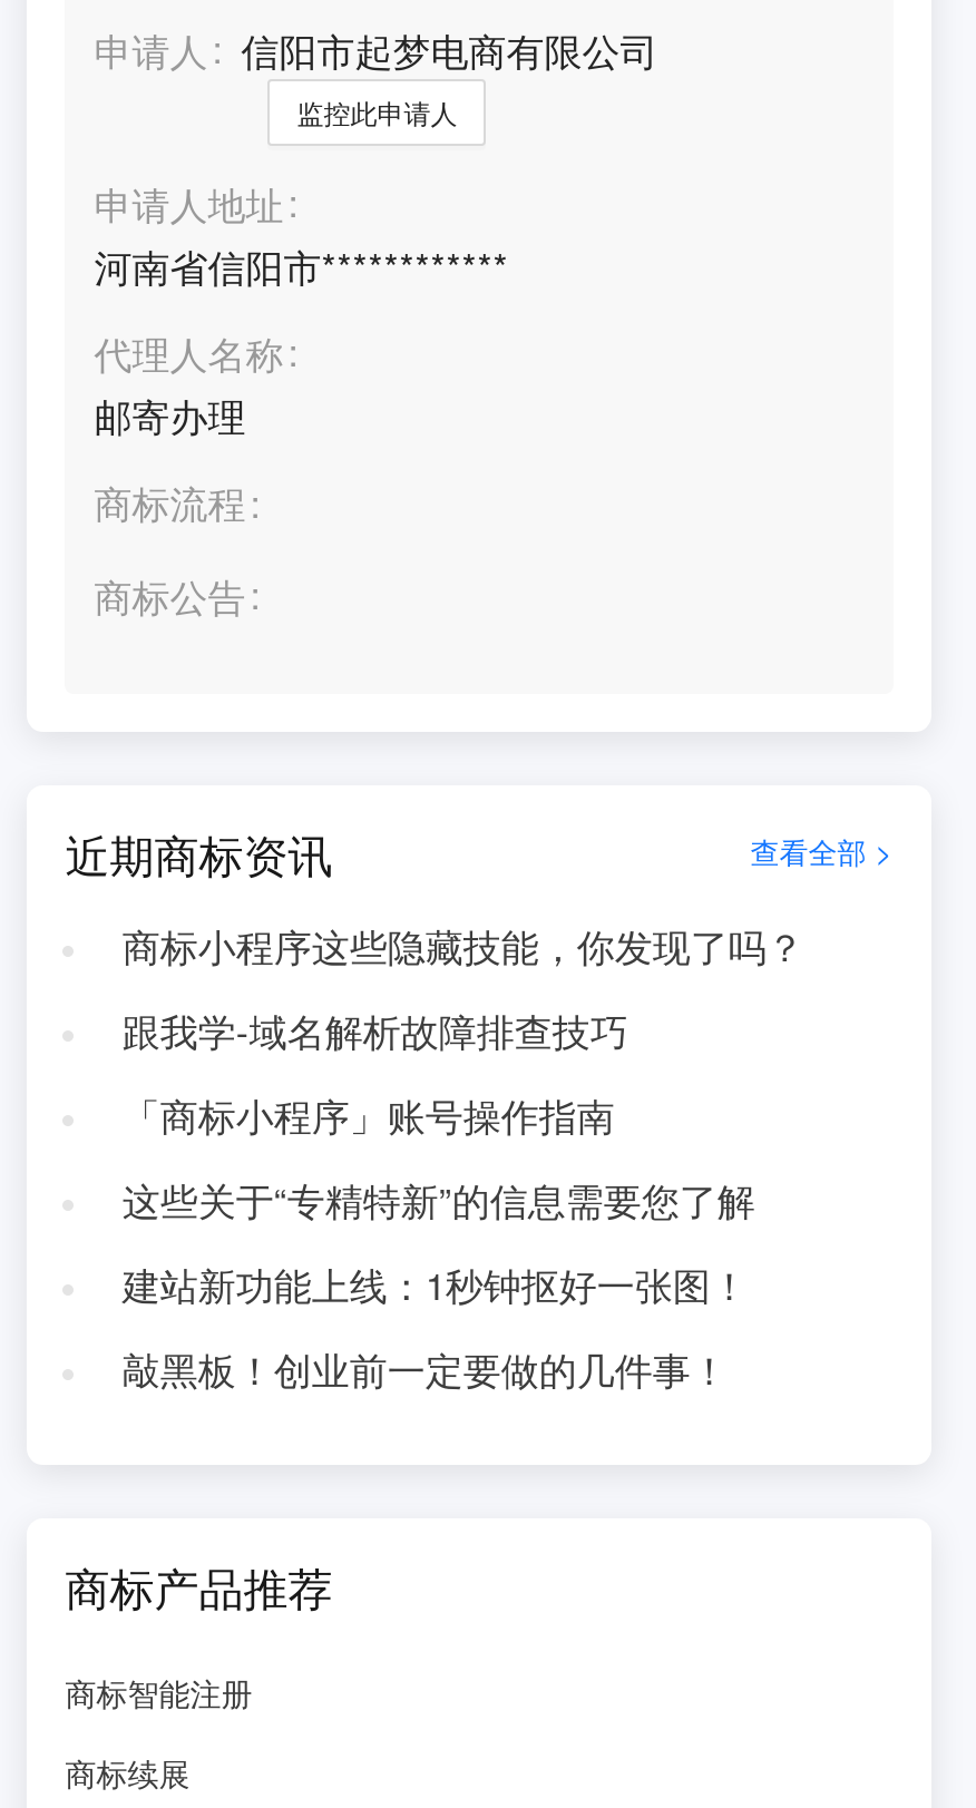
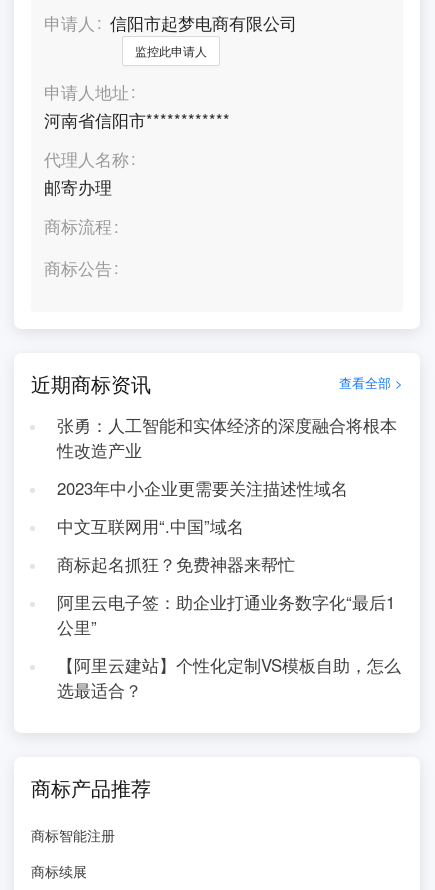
[122,919,804,973] 商标小程序这些隐藏技能，你发现了吗？ -> [57,413,397,462] 张勇：人工智能和实体经济的深度融合将根本 | 性改造产业
[122,1004,628,1057] 跟我学-域名解析故障排查技巧 -> [57,476,348,500] 2023年中小企业更需要关注描述性域名
[122,1088,615,1142] 「商标小程序」账号操作指南 -> [57,514,244,538] 中文互联网用“.中国”域名
[122,1173,755,1226] 这些关于“专精特新”的信息需要您了解 -> [57,552,295,576] 商标起名抓狂？免费神器来帮忙
[122,1257,748,1311] 建站新功能上线：1秒钟抠好一张图！ -> [57,590,395,639] 阿里云电子签：助企业打通业务数字化“最后1 | 公里”
[122,1342,728,1396] 敲黑板！创业前一定要做的几件事！ -> [57,653,401,702] 【阿里云建站】个性化定制VS模板自助，怎么 | 选最适合？

